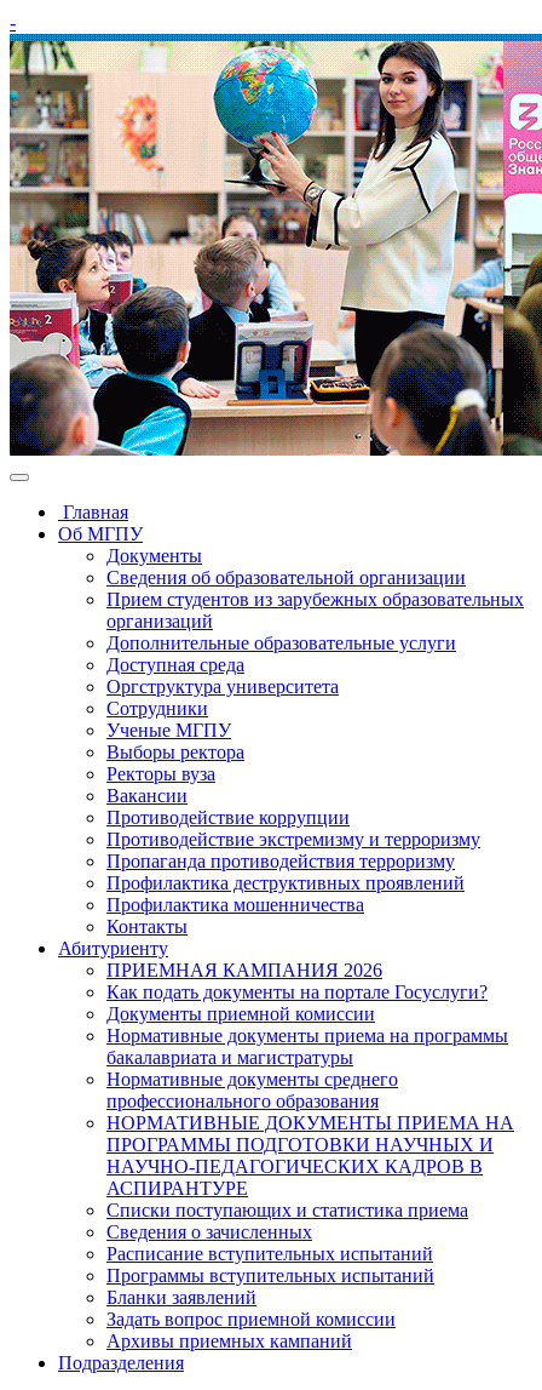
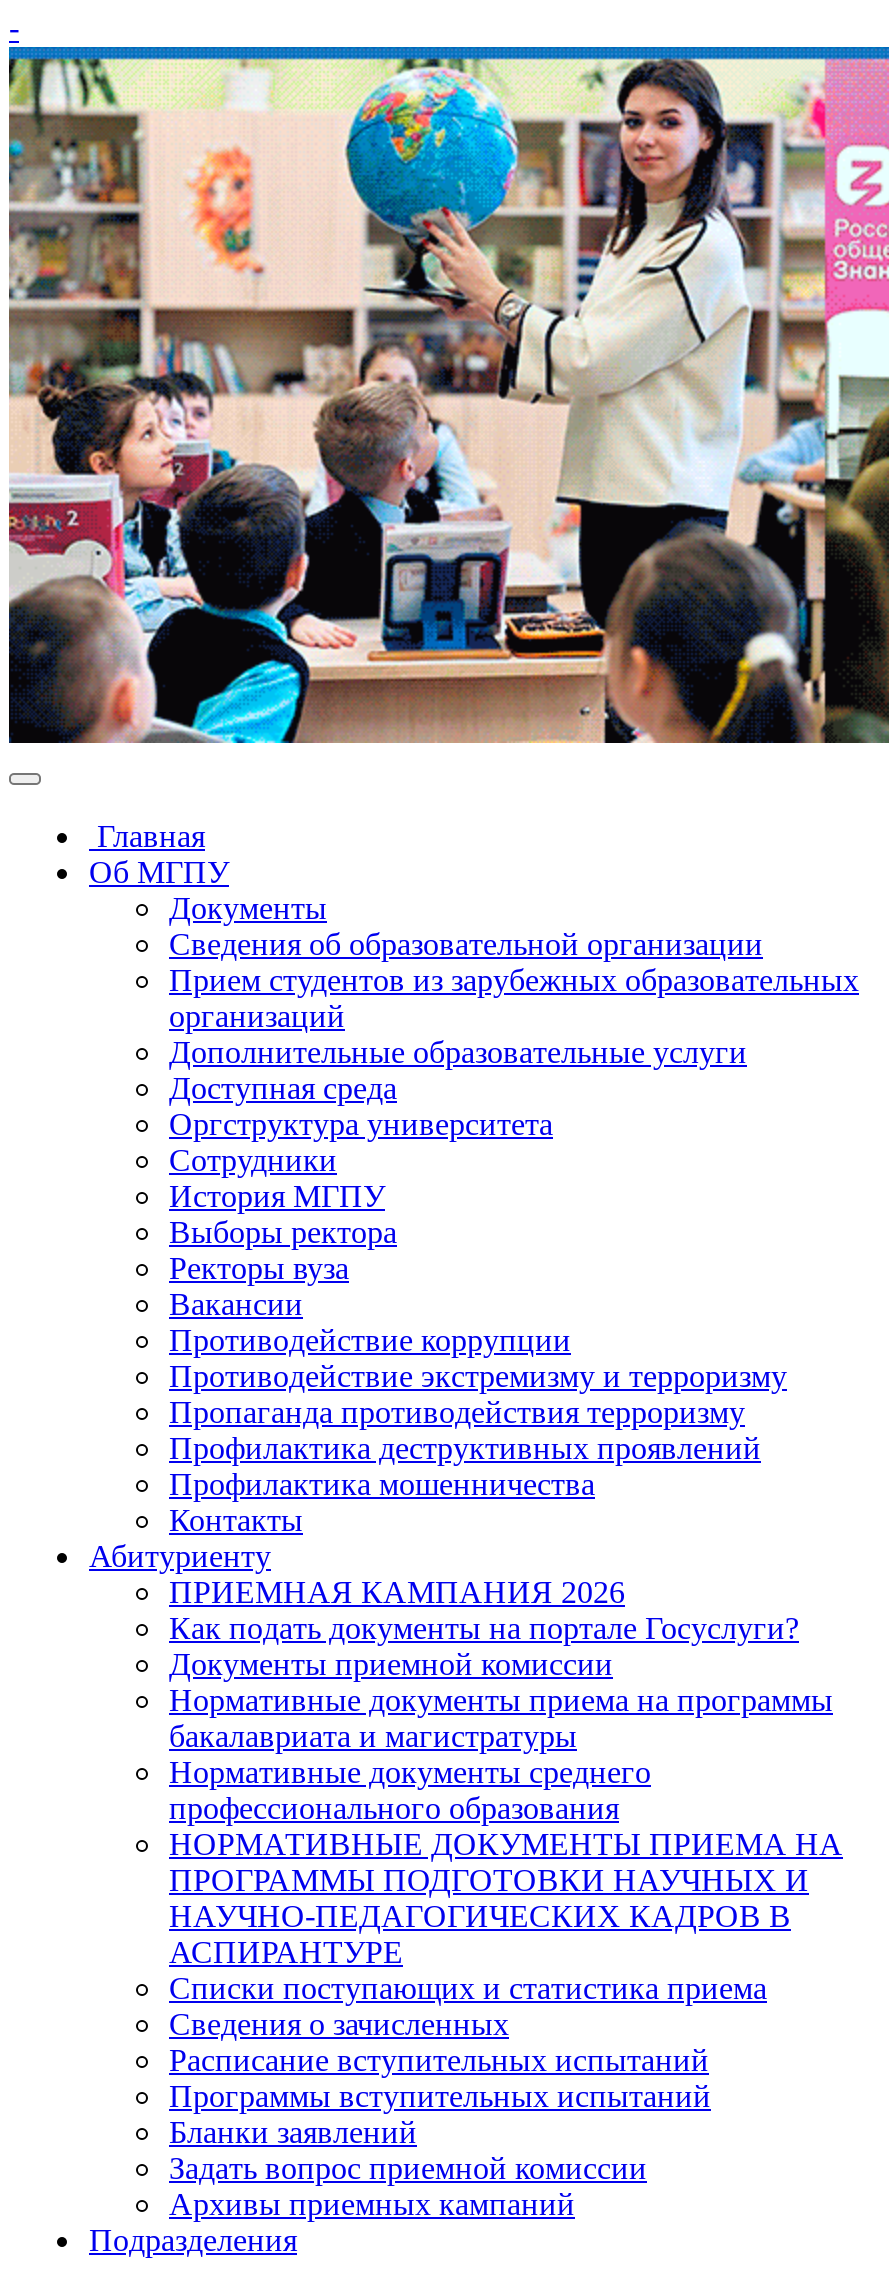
[106,720,231,740] Ученые МГПУ -> [169,1179,385,1213] История МГПУ

